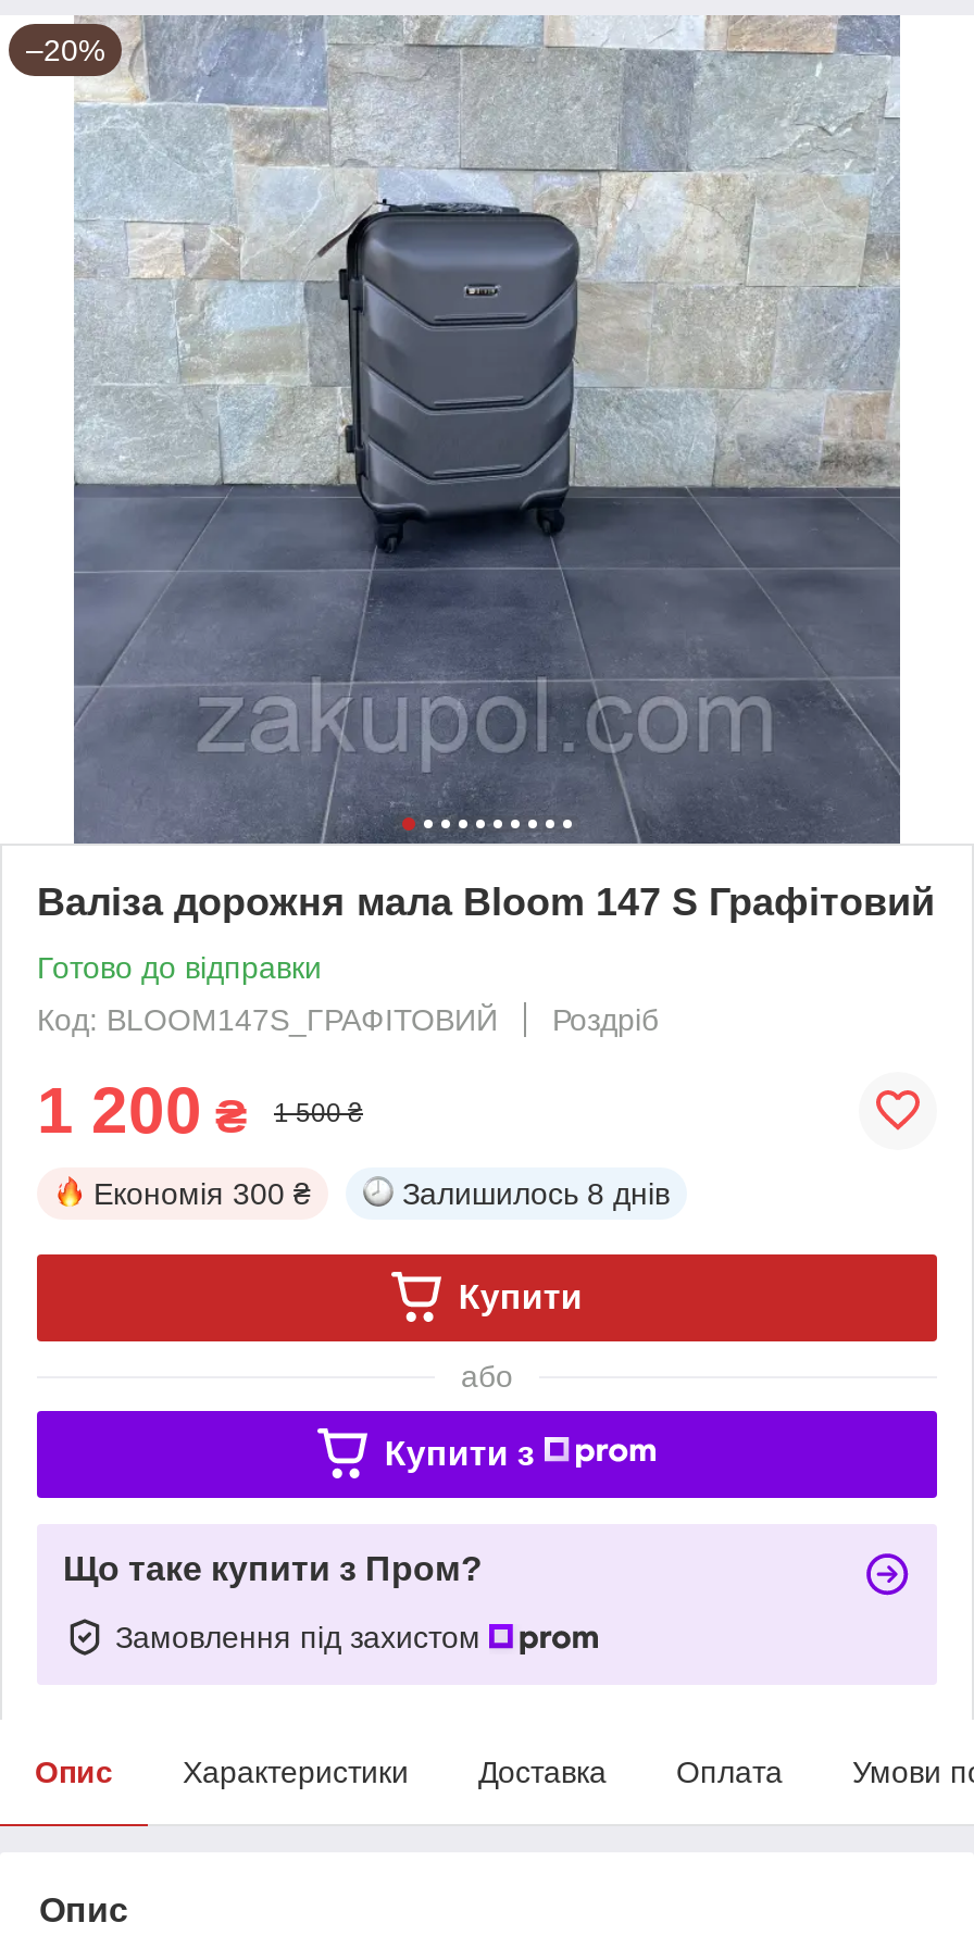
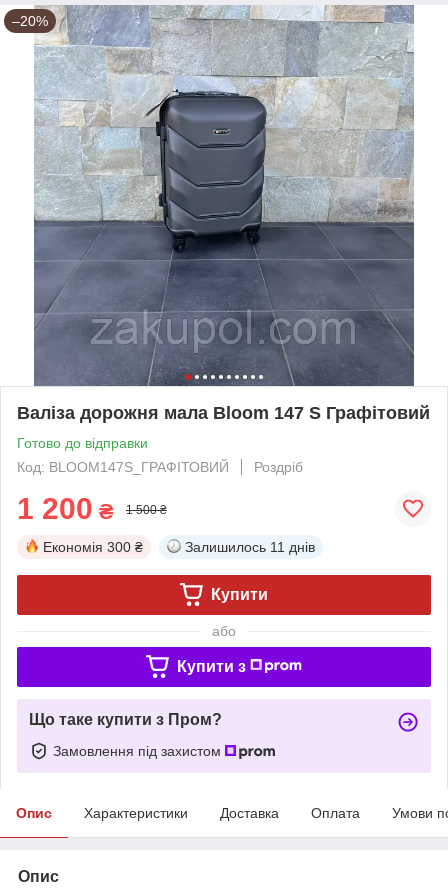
[402,1176,670,1211] Залишилось 8 днів -> [185,539,315,555] Залишилось 11 днів

